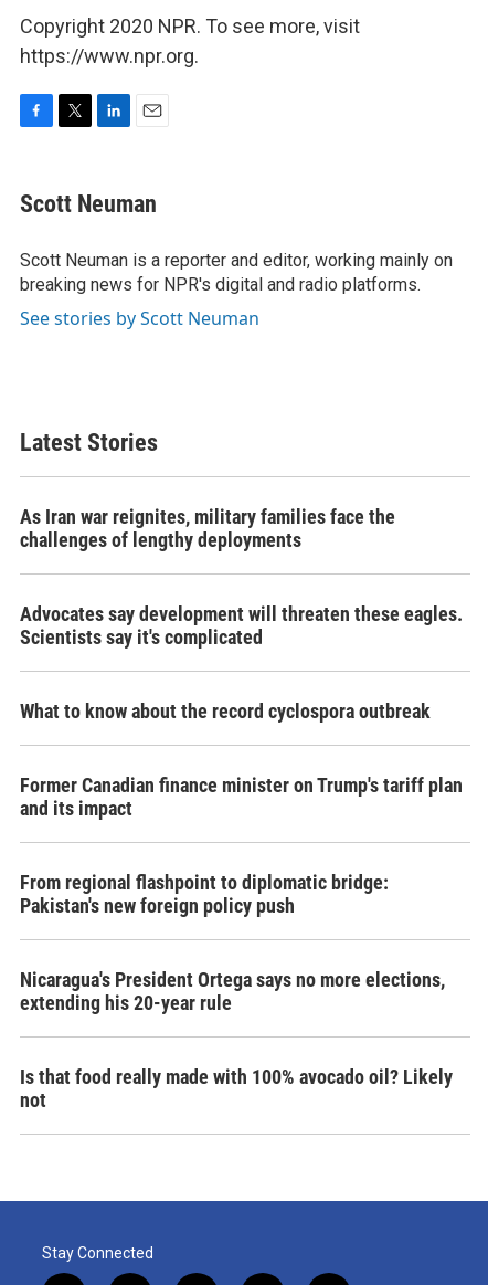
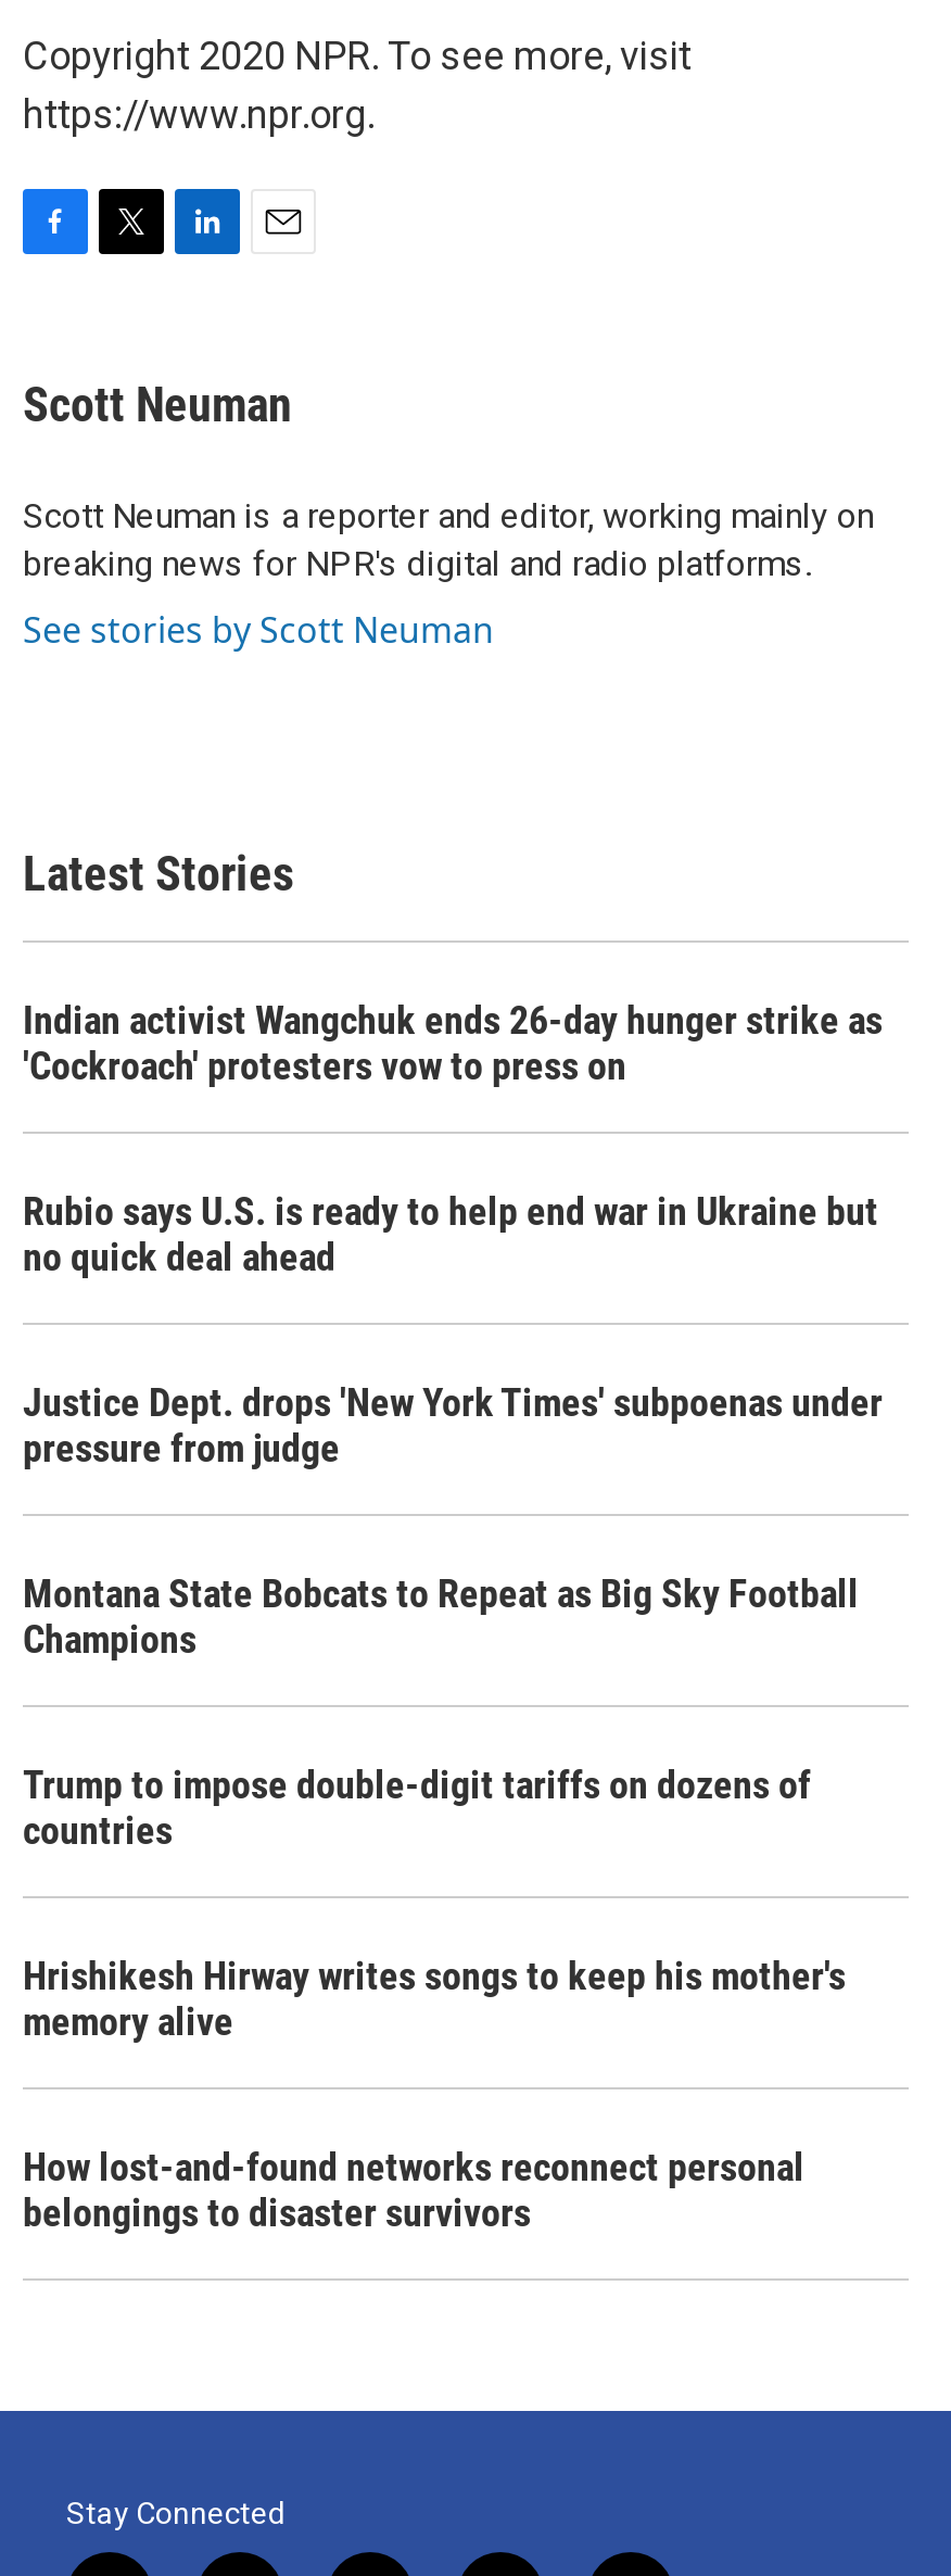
[20,505,395,552] As Iran war reignites, military families face the | challenges of lengthy deployments -> [23,997,883,1089] Indian activist Wangchuk ends 26-day hunger strike as | 'Cockroach' protesters vow to press on
[20,602,463,649] Advocates say development will threaten these eagles. | Scientists say it's complicated -> [23,1189,878,1280] Rubio says U.S. is ready to help end war in Ukraine but | no quick deal ahead
[20,700,431,723] What to know about the record cyclospora outbreak -> [23,1380,883,1471] Justice Dept. drops 'New York Times' subpoenas under | pressure from judge
[20,774,463,820] Former Canadian finance minister on Trump's tariff plan | and its impact -> [23,1571,859,1662] Montana State Bobcats to Repeat as Big Sky Football | Champions
[20,871,389,917] From regional flashpoint to diplomatic bridge: | Pakistan's new foreign policy push -> [23,1762,811,1853] Trump to impose double-digit tariffs on dozens of | countries
[20,968,445,1015] Nicaragua's President Ortega says no more elections, | extending his 20-year rule -> [23,1953,846,2044] Hrishikesh Hirway writes songs to keep his mother's | memory alive
[20,1065,453,1112] Is that food really made with 100% avocado oil? Likely | not -> [23,2144,804,2235] How lost-and-found networks reconnect personal | belongings to disaster survivors

